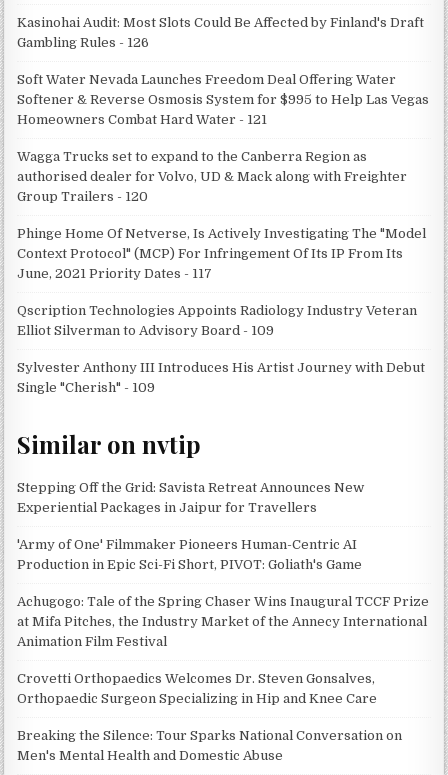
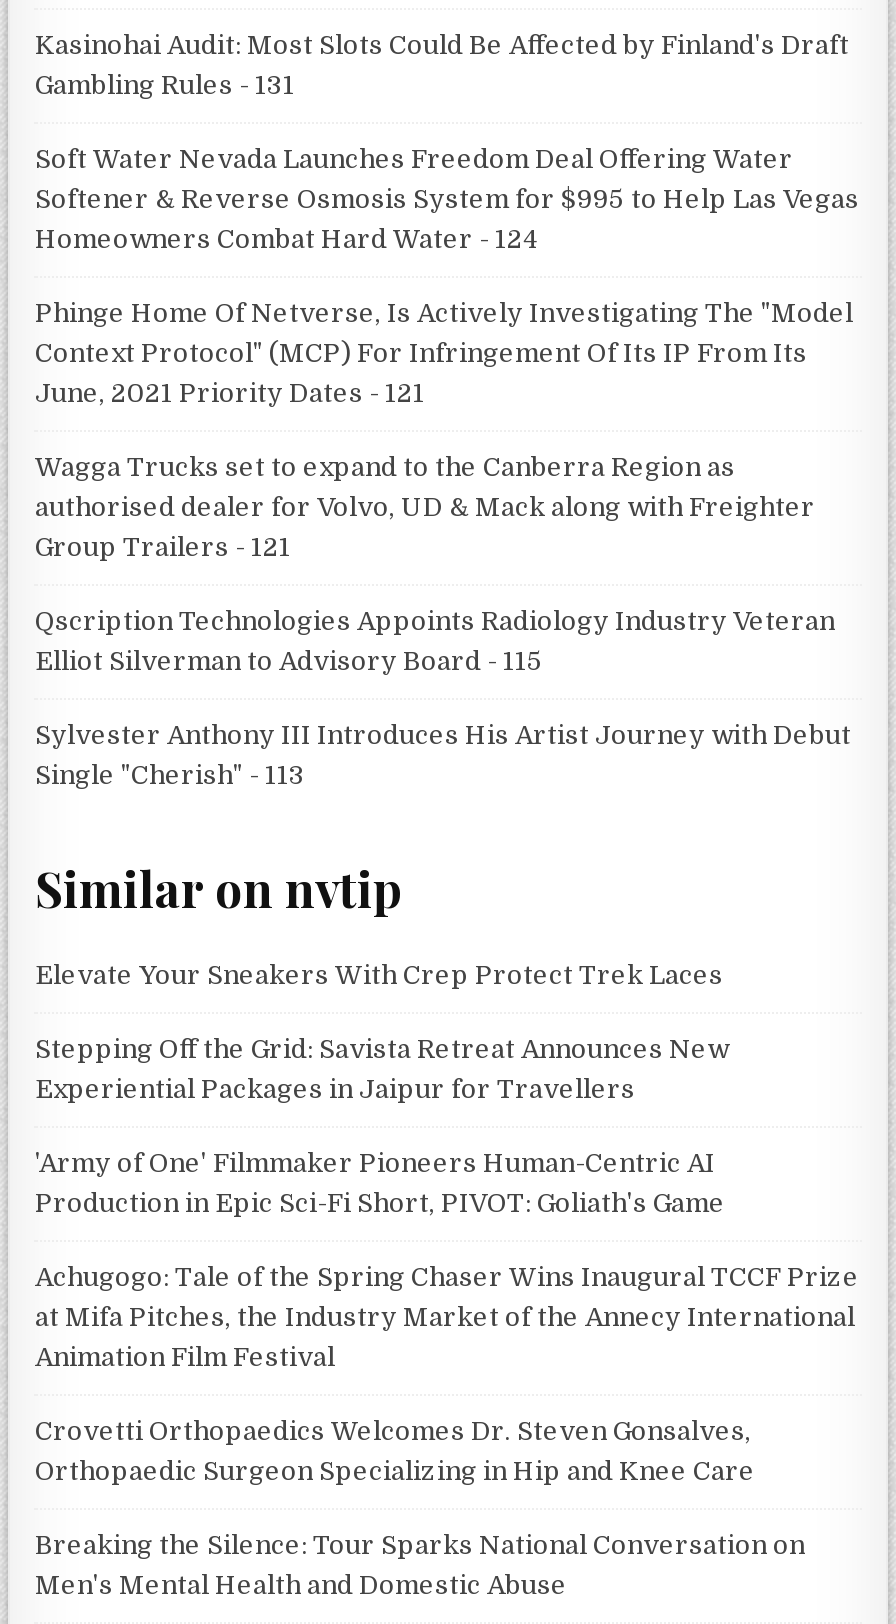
[17,35,149,50] Gambling Rules - 126 -> [35,69,295,99] Gambling Rules - 131
[17,112,267,127] Homeowners Combat Hard Water - 121 -> [35,223,537,407] Homeowners Combat Hard Water - 124 | June, 2021 Priority Dates - 121
moved [17,149,407,184] -> [35,451,815,521]: Wagga Trucks set to expand to the Canberra Region as | authorised dealer for Volvo, UD & Mack along with Freighter
[17,189,212,281] Group Trailers - 120 | June, 2021 Priority Dates - 117 -> [35,531,291,561] Group Trailers - 121
moved [17,226,426,261] -> [35,297,853,367]: Phinge Home Of Netverse, Is Actively Investigating The "Model | Context Protocol" (MCP) For Infringement Of Its IP From Its
[17,323,274,338] Elliot Silverman to Advisory Board - 109 -> [35,645,543,675] Elliot Silverman to Advisory Board - 115
[17,380,155,395] Single "Cherish" - 109 -> [35,759,305,789] Single "Cherish" - 113
none -> [35,961,723,991] Elevate Your Sneakers With Crep Protect Trek Laces

